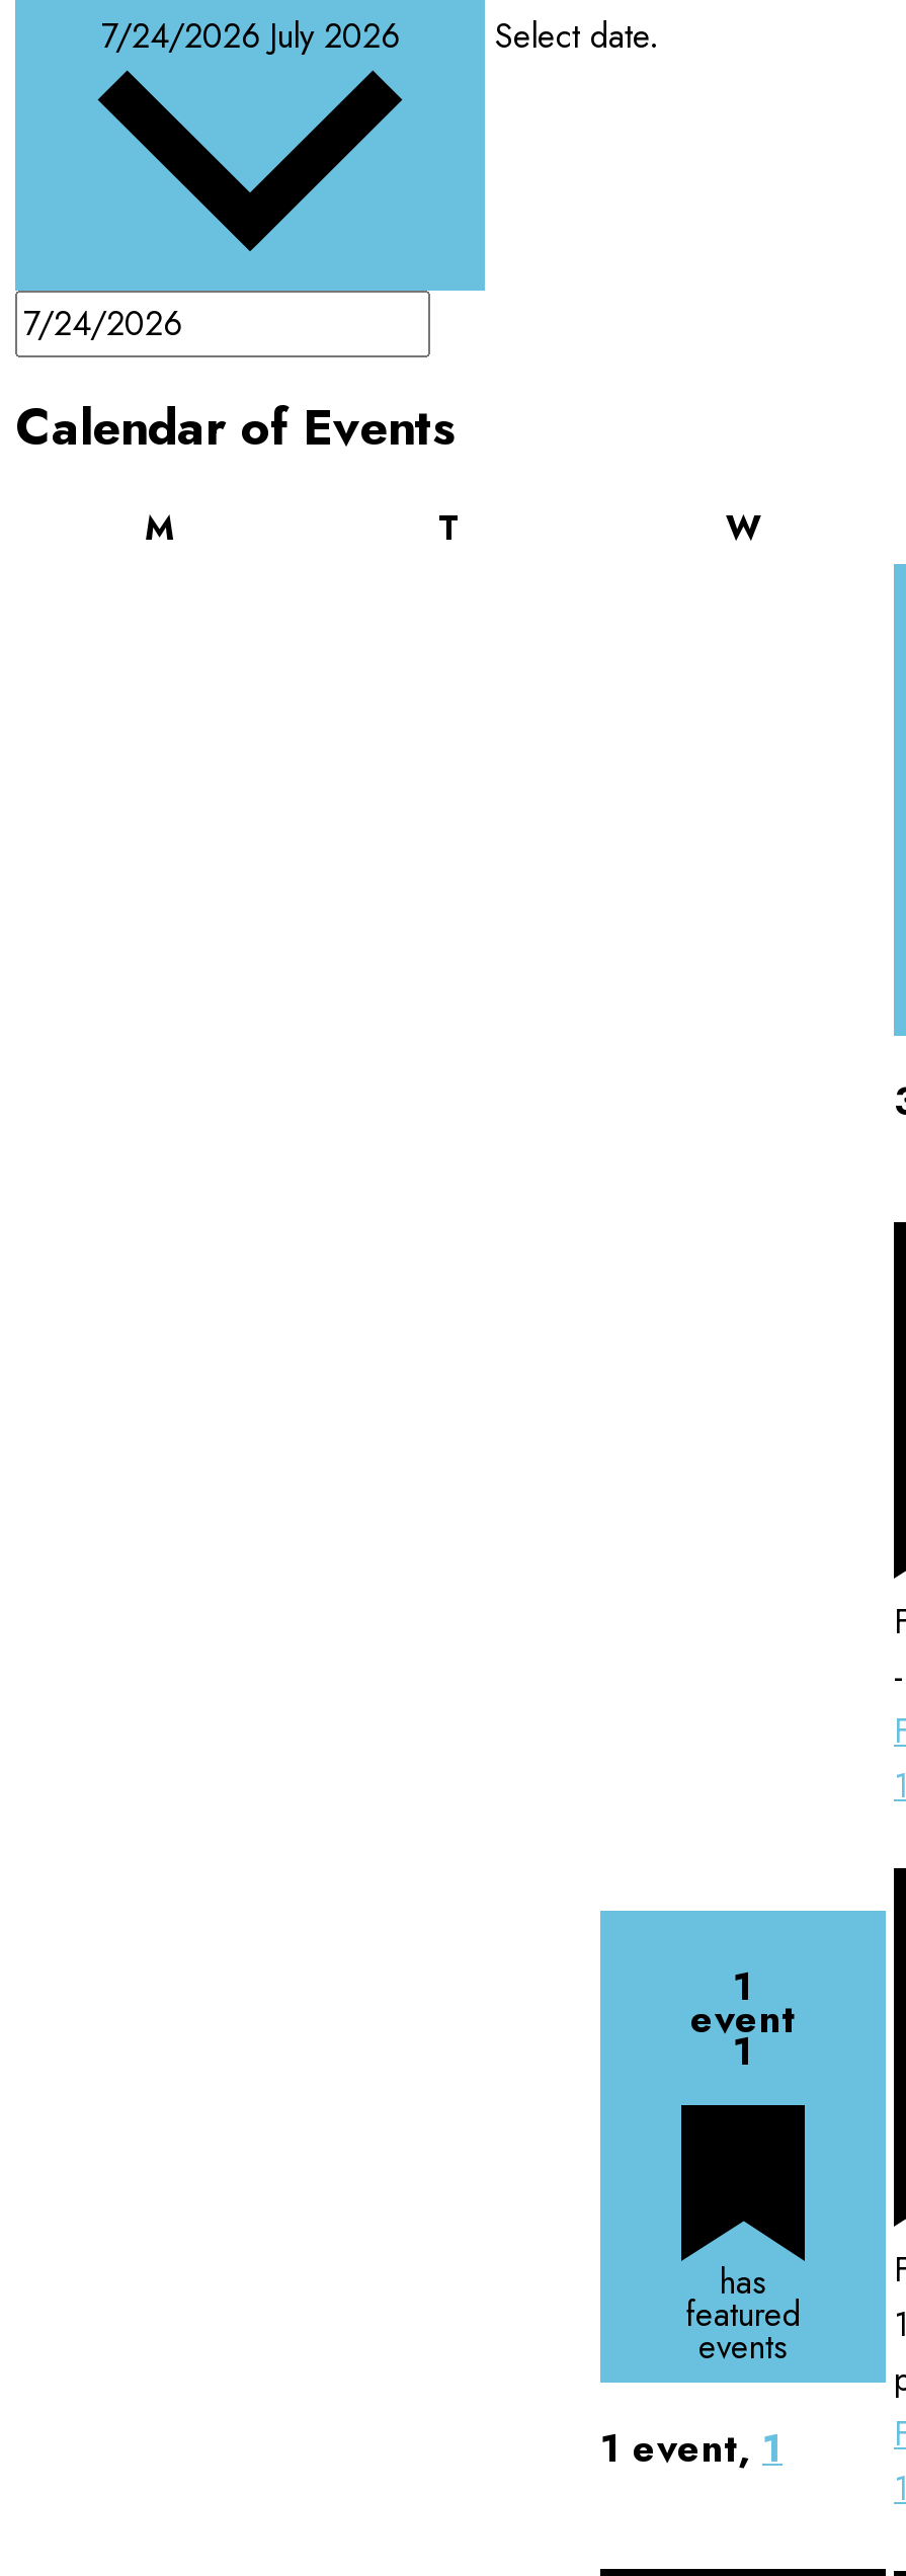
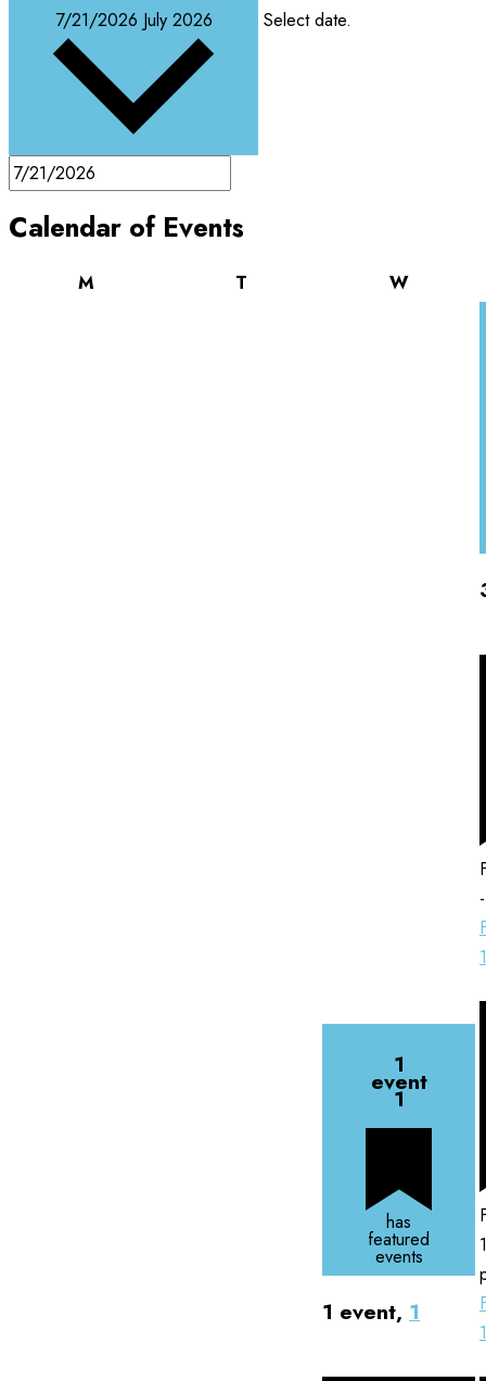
[101,11,659,59] 7/24/2026 July 2026 Select date. -> [55,6,351,32] 7/21/2026 July 2026 Select date.

